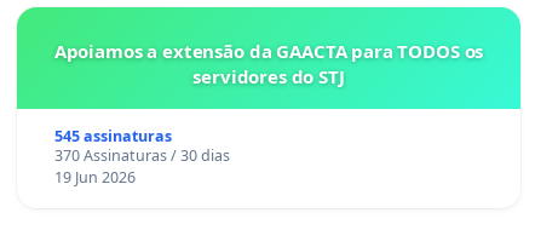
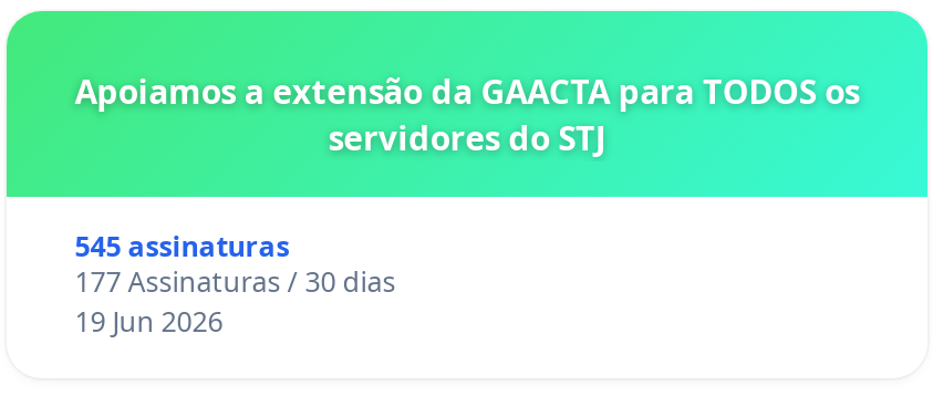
[54,145,230,166] 370 Assinaturas / 30 dias -> [75,263,396,300] 177 Assinaturas / 30 dias

